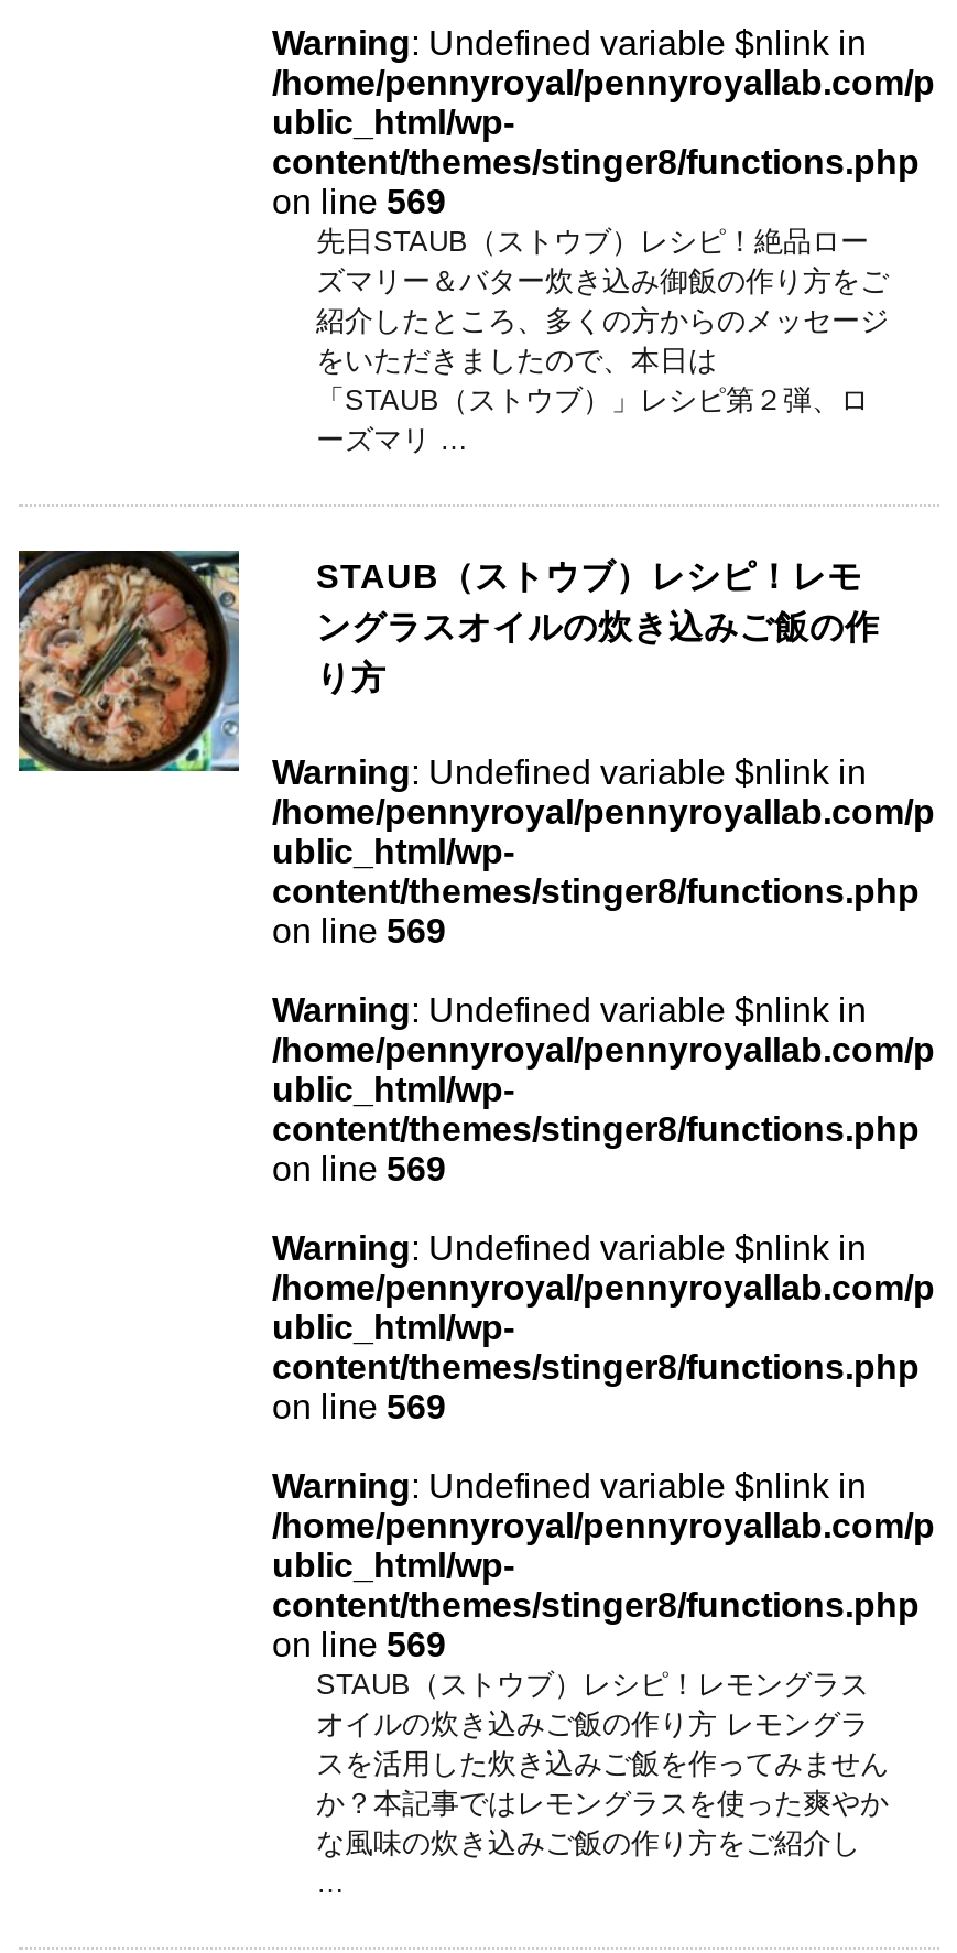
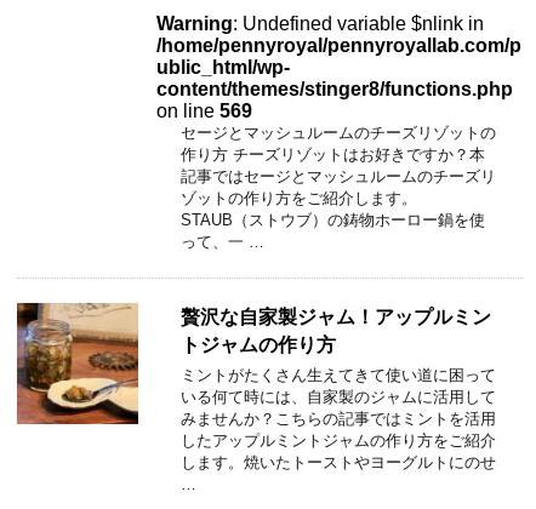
[316,225,889,456] 先日STAUB（ストウブ）レシピ！絶品ロー | ズマリー＆バター炊き込み御飯の作り方をご | 紹介したところ、多くの方からのメッセージ | をいただきましたので、本日は | 「STAUB（ストウブ）」レシピ第２弾、ロ | ーズマリ … -> [181,124,496,251] セージとマッシュルームのチーズリゾットの | 作り方 チーズリゾットはお好きですか？本 | 記事ではセージとマッシュルームのチーズリ | ゾットの作り方をご紹介します。 | STAUB（ストウブ）の鋳物ホーロー鍋を使 | って、一 …
[17,549,935,1859] [image] | STAUB（ストウブ）レシピ！レモ | ングラスオイルの炊き込みご飯の作 | り方 | Warning: Undefined variable $nlink in | /home/pennyroyal/pennyroyallab.com/p | ublic_html/wp- | content/themes/stinger8/functions.php | on line 569 | Warning: Undefined variable $nlink in | /home/pennyroyal/pennyroyallab.com/p | ublic_html/wp- | content/themes/stinger8/functions.php | on line 569 | Warning: Undefined variable $nlink in | /home/pennyroyal/pennyroyallab.com/p | ublic_html/wp- | content/themes/stinger8/functions.php | on line 569 | Warning: Undefined variable $nlink in | /home/pennyroyal/pennyroyallab.com/p | ublic_html/wp- | content/themes/stinger8/functions.php | on line 569 | STAUB（ストウブ）レシピ！レモングラス | オイルの炊き込みご飯の作り方 レモングラ | スを活用した炊き込みご飯を作ってみません | か？本記事ではレモングラスを使った爽やか | な風味の炊き込みご飯の作り方をご紹介し -> [16,302,496,471] [image] | 贅沢な自家製ジャム！アップルミン | トジャムの作り方 | ミントがたくさん生えてきて使い道に困って | いる何て時には、自家製のジャムに活用して | みませんか？こちらの記事ではミントを活用 | したアップルミントジャムの作り方をご紹介 | します。焼いたトーストやヨーグルトにのせ

